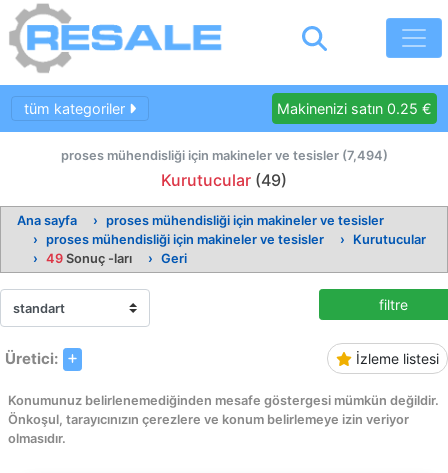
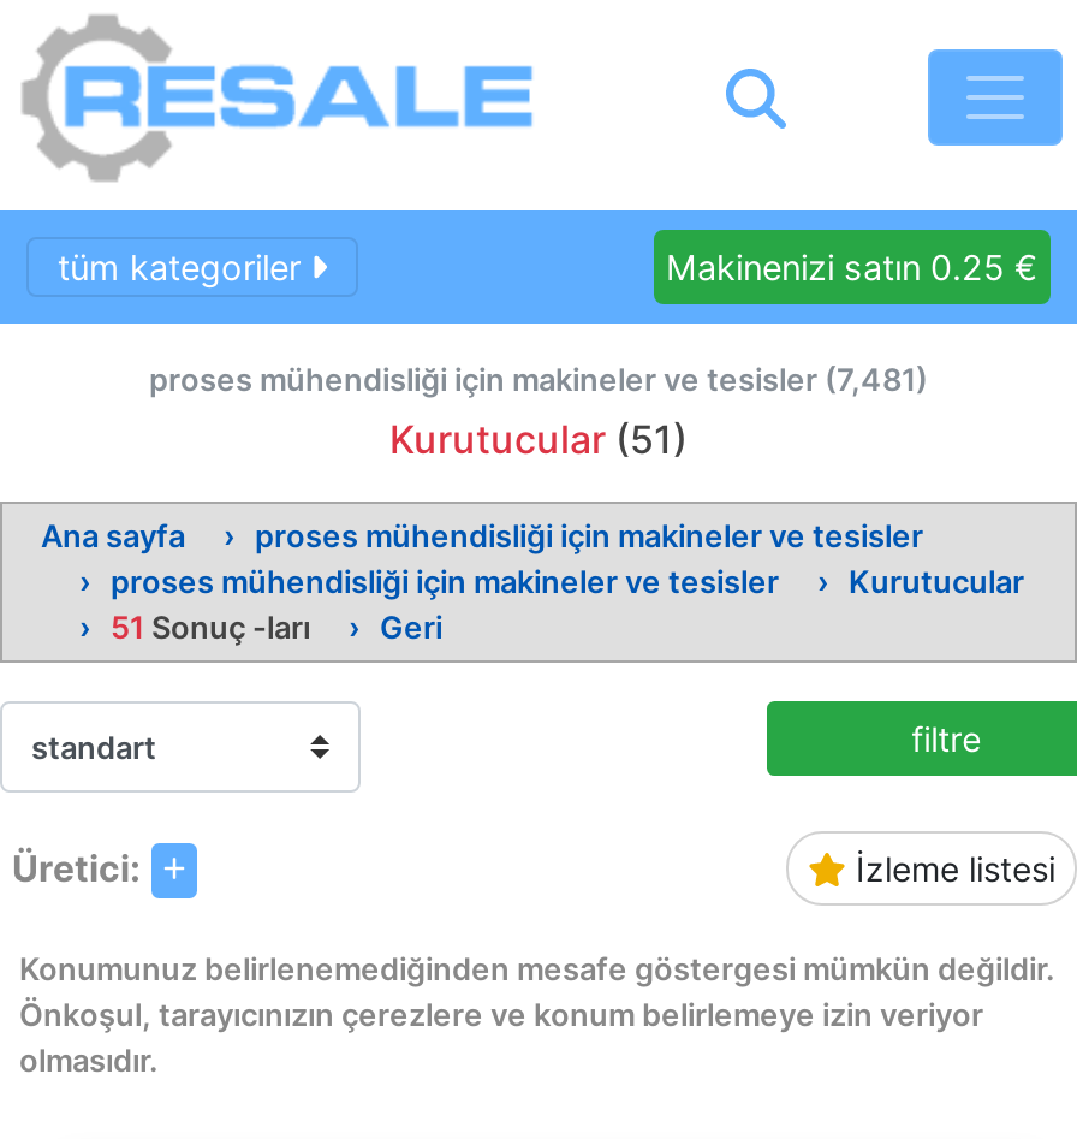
[60,148,387,163] proses mühendisliği için makineler ve tesisler (7,494) -> [149,362,928,398] proses mühendisliği için makineler ve tesisler (7,481)
[161,170,287,190] Kurutucular (49) -> [389,415,688,463] Kurutucular (51)
[46,251,187,266] 49 Sonuç -ları Geri -> [111,610,442,646] 51 Sonuç -ları Geri

